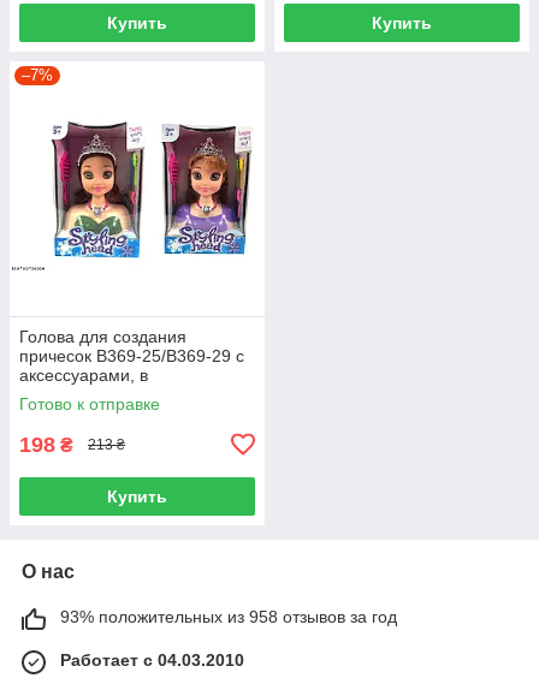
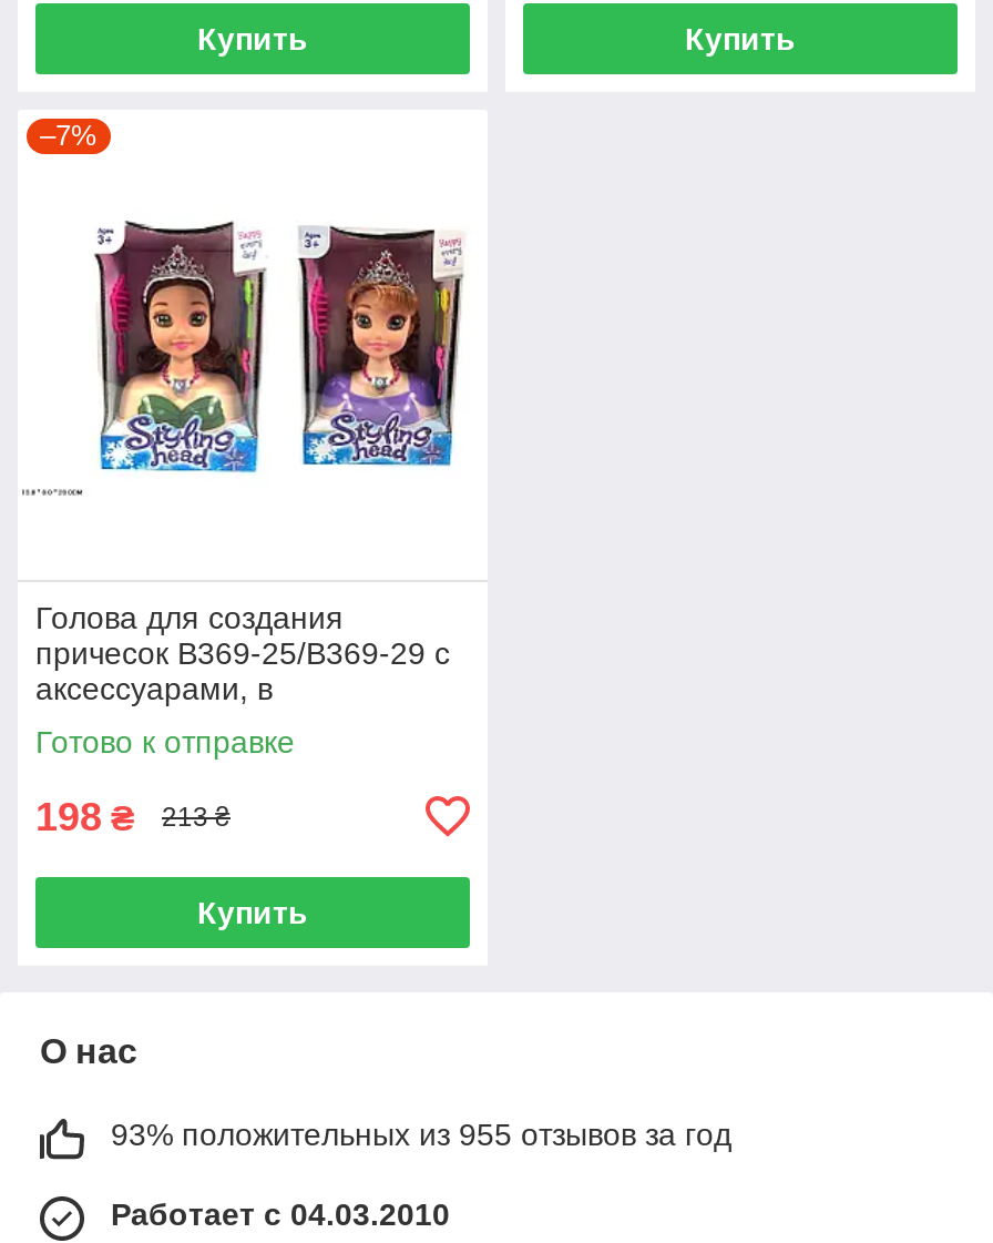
[60,607,397,626] 93% положительных из 958 отзывов за год -> [111,1116,731,1152] 93% положительных из 955 отзывов за год

